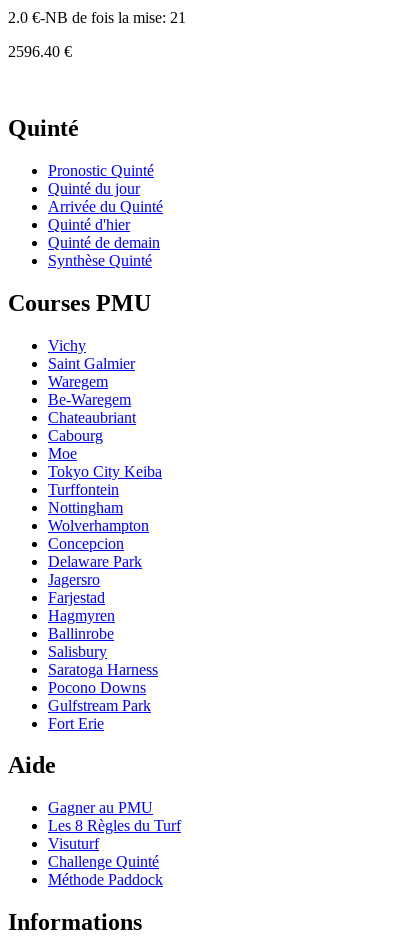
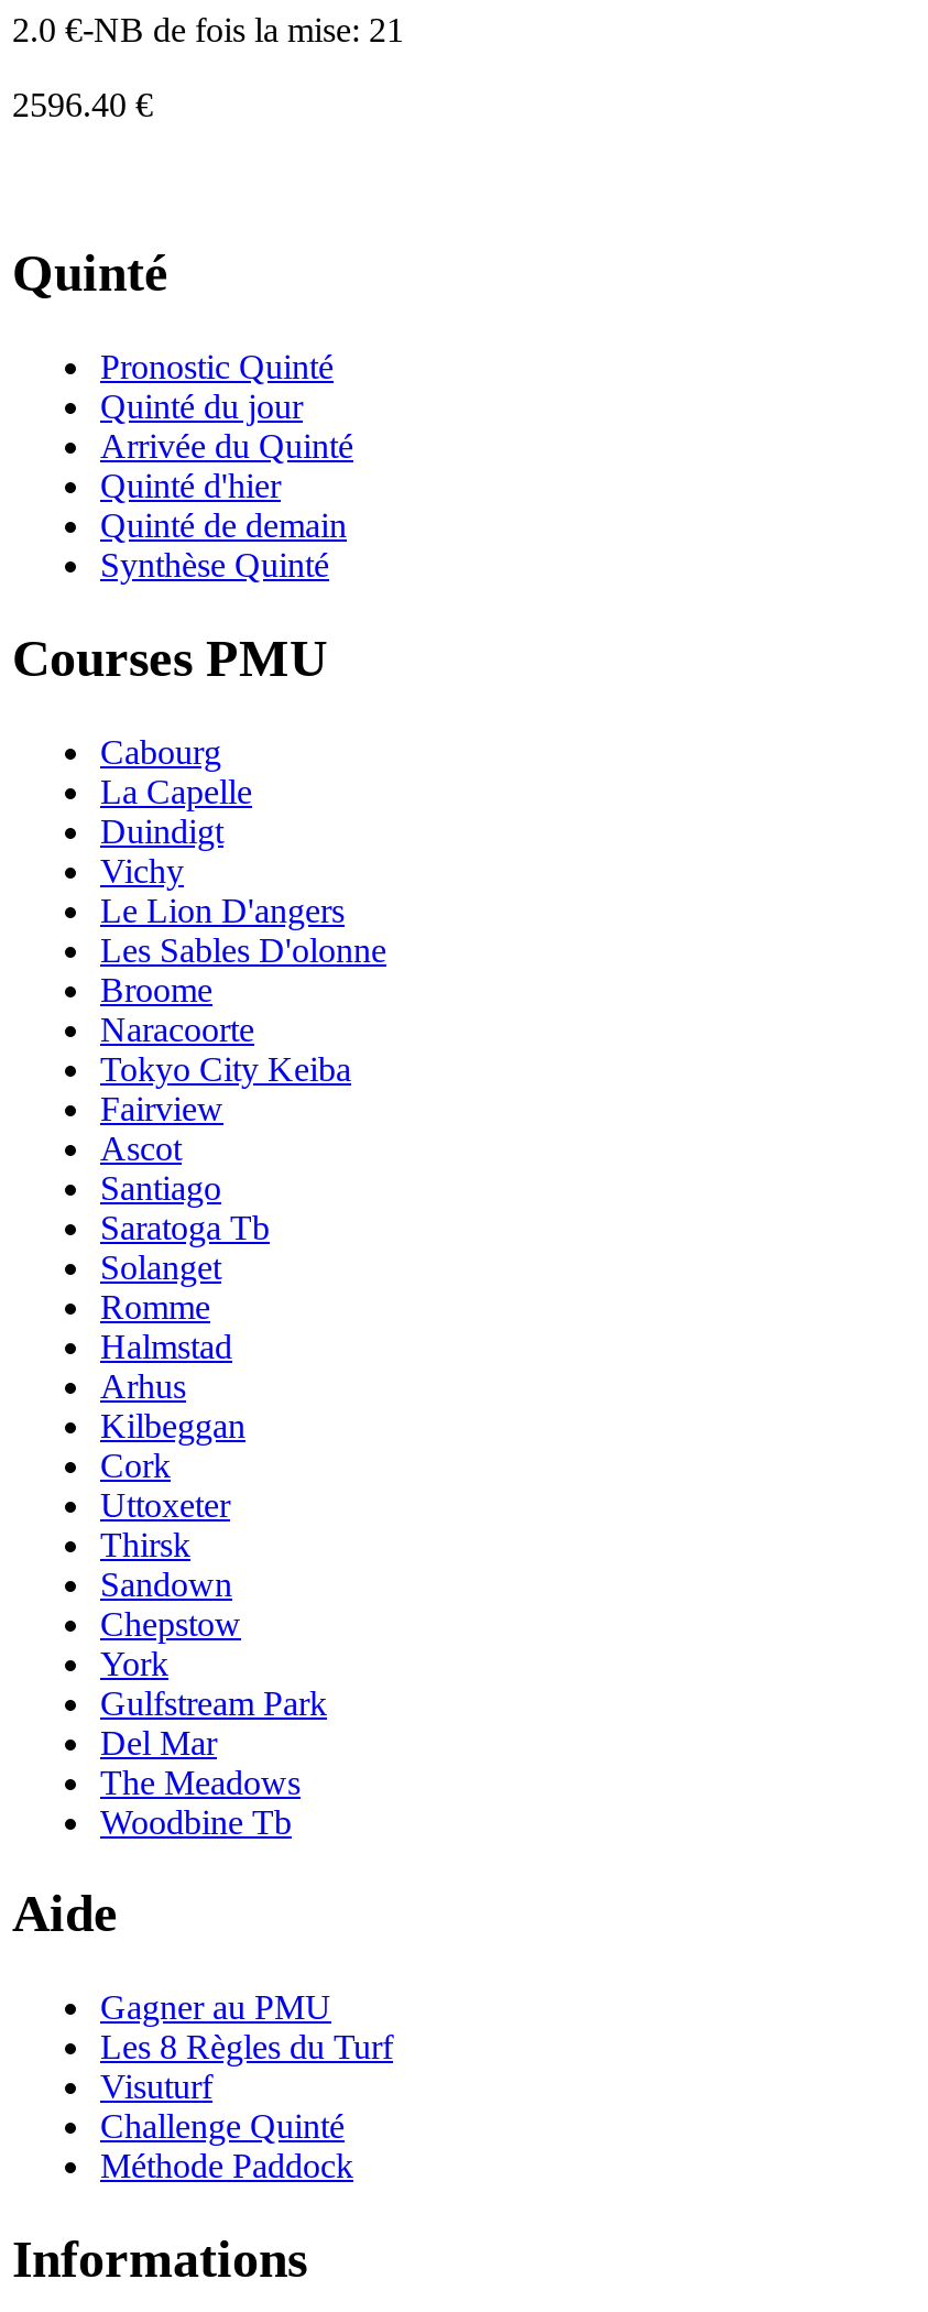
none -> [100,732,252,849] Cabourg | La Capelle | Duindigt
[48,355,136,462] Saint Galmier | Waregem | Be-Waregem | Chateaubriant | Cabourg | Moe -> [100,891,386,1047] Le Lion D'angers | Les Sables D'olonne | Broome | Naracoorte
[48,481,158,696] Turffontein | Nottingham | Wolverhampton | Concepcion | Delaware Park | Jagersro | Farjestad | Hagmyren | Ballinrobe | Salisbury | Saratoga Harness | Pocono Downs -> [100,1089,270,1681] Fairview | Ascot | Santiago | Saratoga Tb | Solanget | Romme | Halmstad | Arhus | Kilbeggan | Cork | Uttoxeter | Thirsk | Sandown | Chepstow | York
[48,715,104,732] Fort Erie -> [100,1723,301,1840] Del Mar | The Meadows | Woodbine Tb

